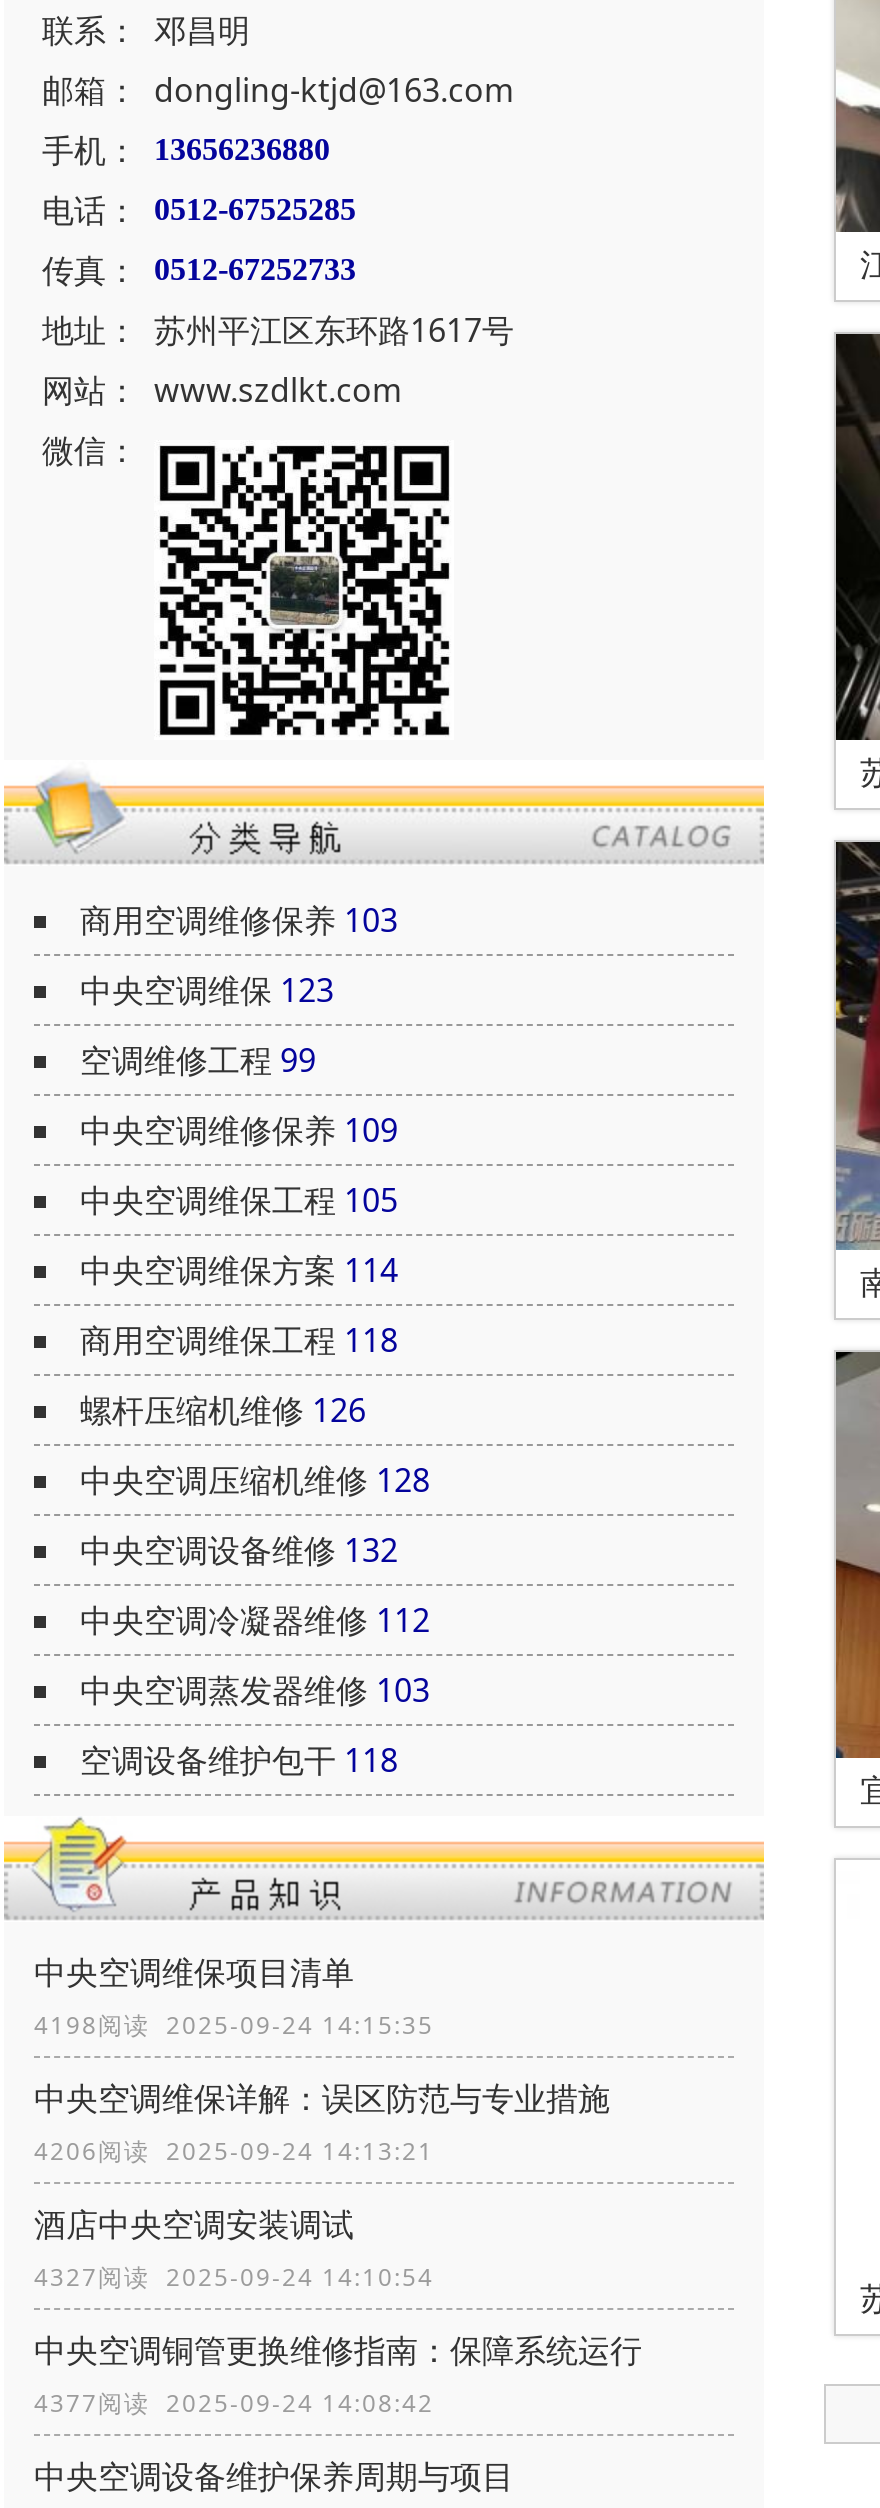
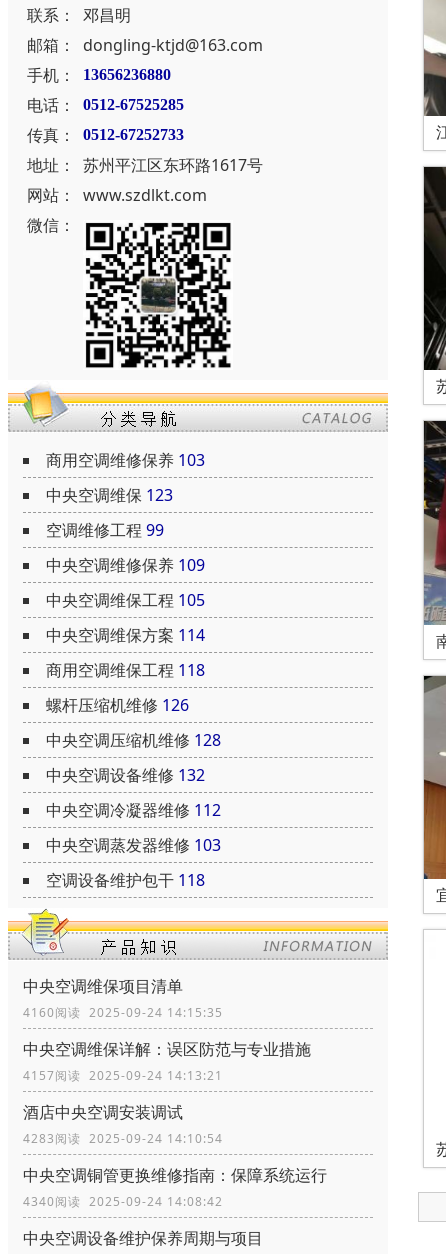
[34,2008,434,2042] 4198阅读 2025-09-24 14:15:35 -> [23,1004,223,1021] 4160阅读 2025-09-24 14:15:35
[34,2134,434,2168] 4206阅读 2025-09-24 14:13:21 -> [23,1067,223,1084] 4157阅读 2025-09-24 14:13:21
[34,2260,434,2294] 4327阅读 2025-09-24 14:10:54 -> [23,1130,223,1147] 4283阅读 2025-09-24 14:10:54
[34,2386,434,2420] 4377阅读 2025-09-24 14:08:42 -> [23,1193,223,1210] 4340阅读 2025-09-24 14:08:42

